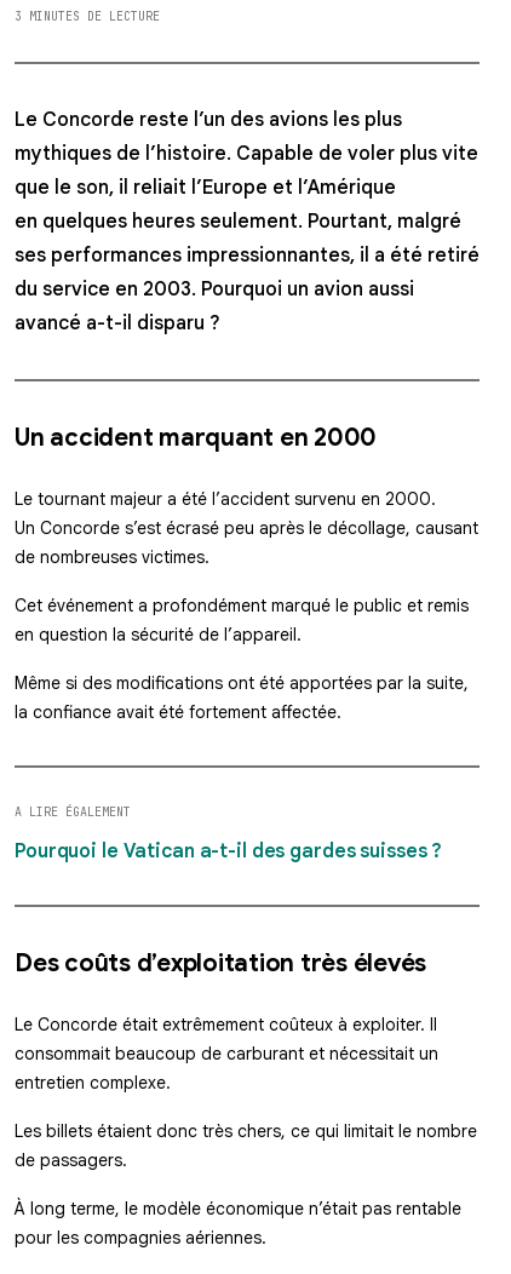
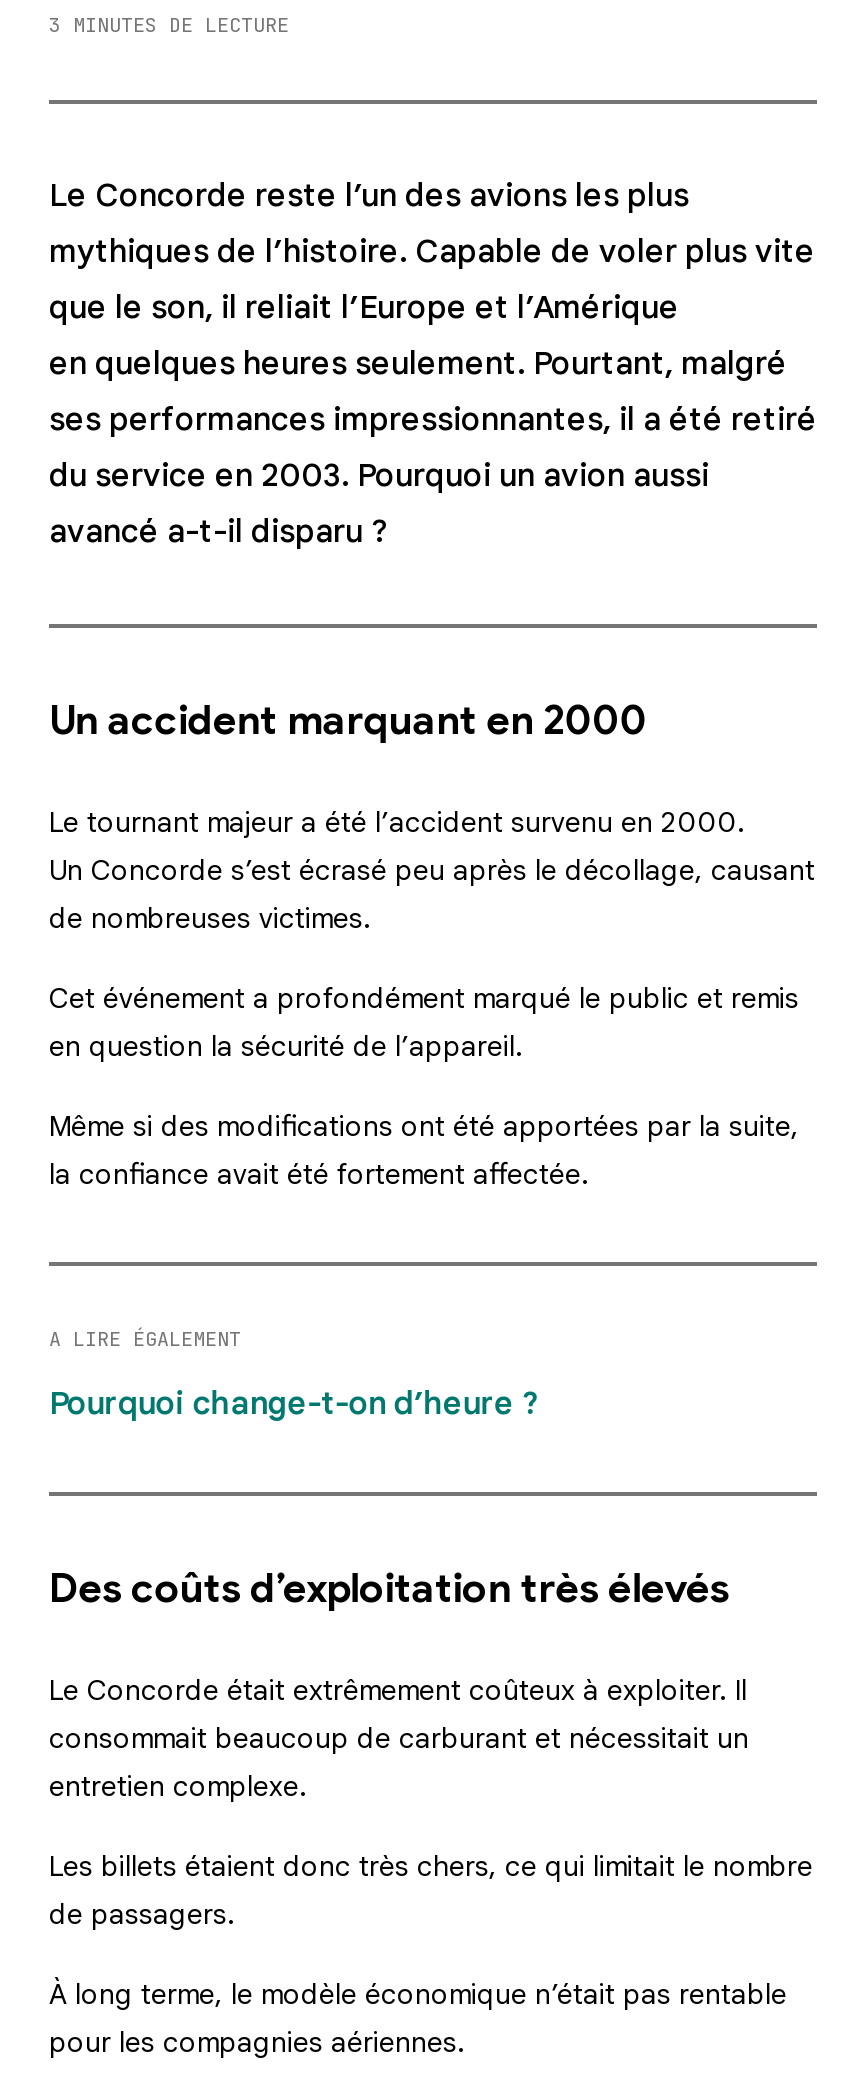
[15,839,442,863] Pourquoi le Vatican a-t-il des gardes suisses ? -> [49,1384,539,1424] Pourquoi change-t-on d’heure ?

